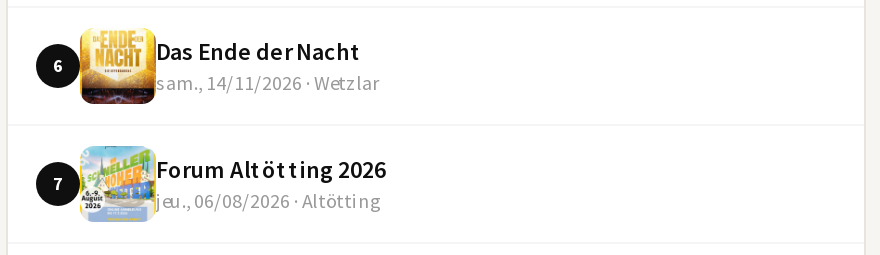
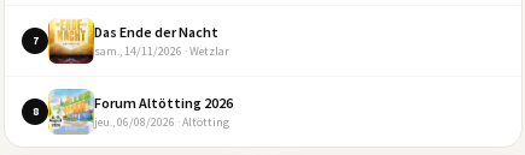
[53,54,63,76] 6 -> [32,34,38,47] 7
[53,172,63,194] 7 -> [32,105,38,118] 8

